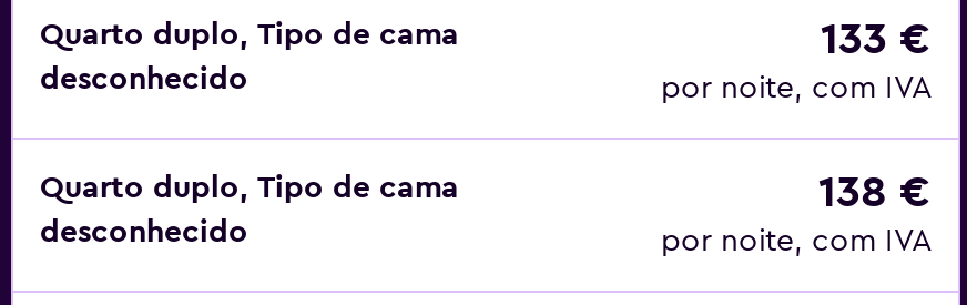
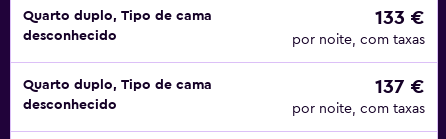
[661,73,932,104] por noite, com IVA -> [292,33,425,47] por noite, com taxas
[818,171,932,215] 138 € -> [375,77,425,97] 137 €
[661,226,932,257] por noite, com IVA -> [292,102,425,116] por noite, com taxas

